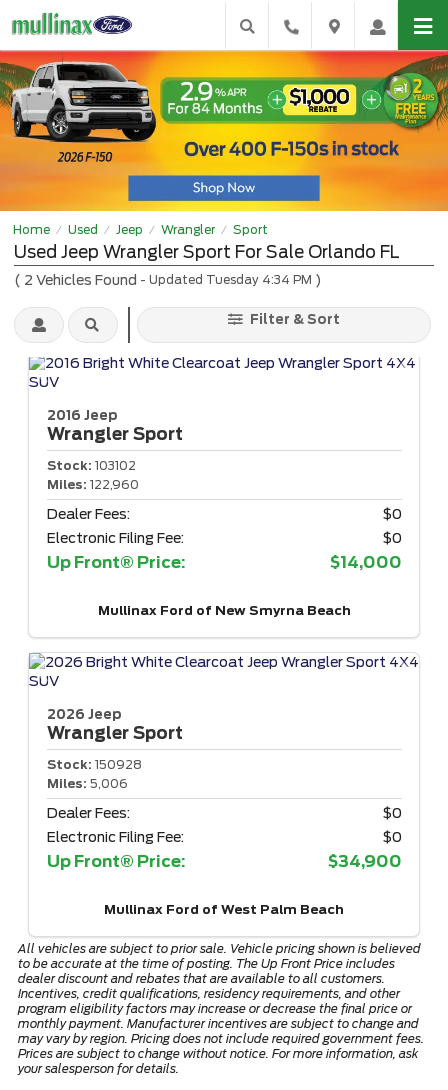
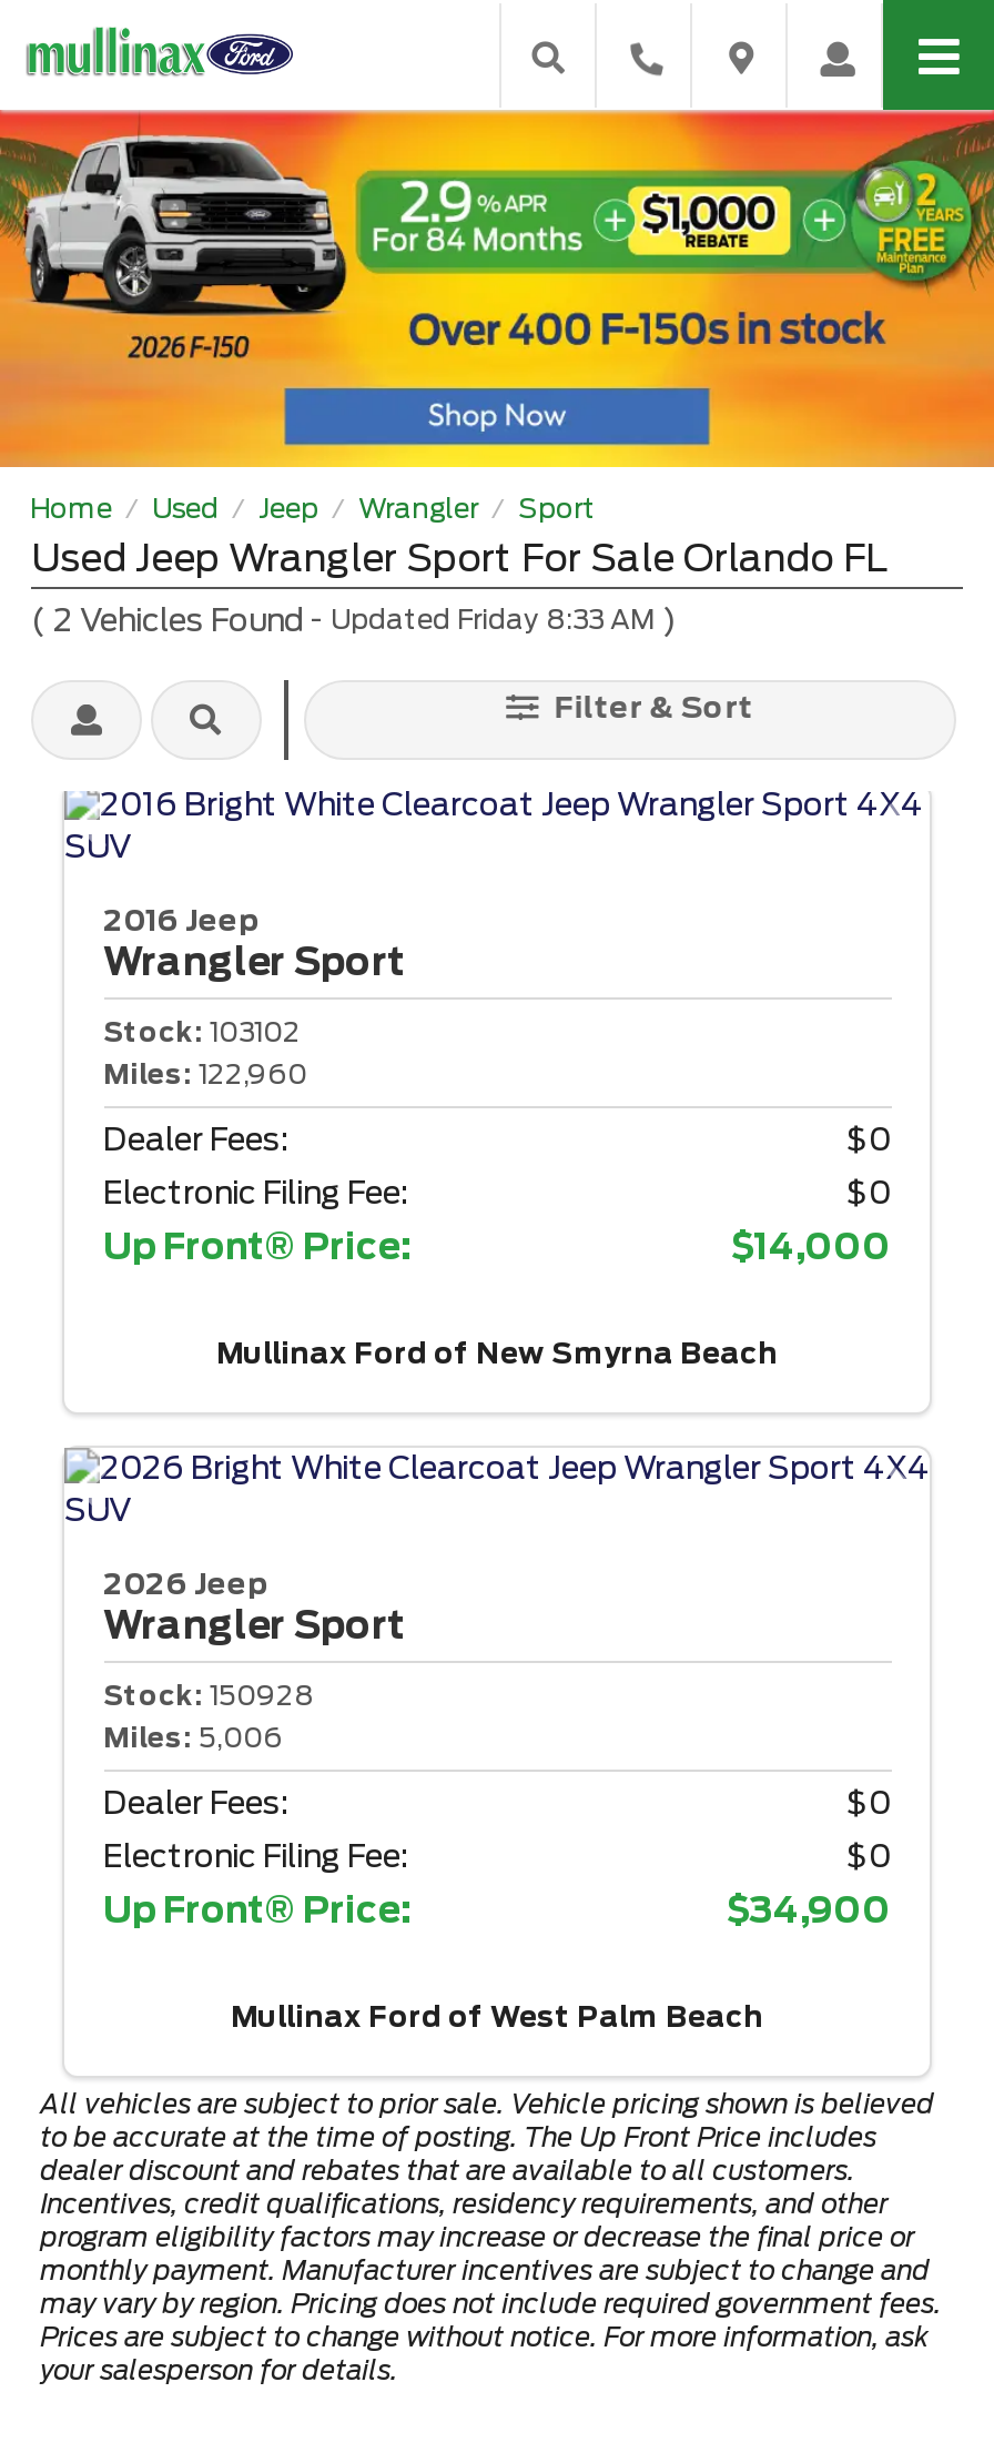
[14,271,322,287] (2 Vehicles Found - Updated Tuesday 4:34 PM) -> [31,601,677,637] (2 Vehicles Found - Updated Friday 8:33 AM)

